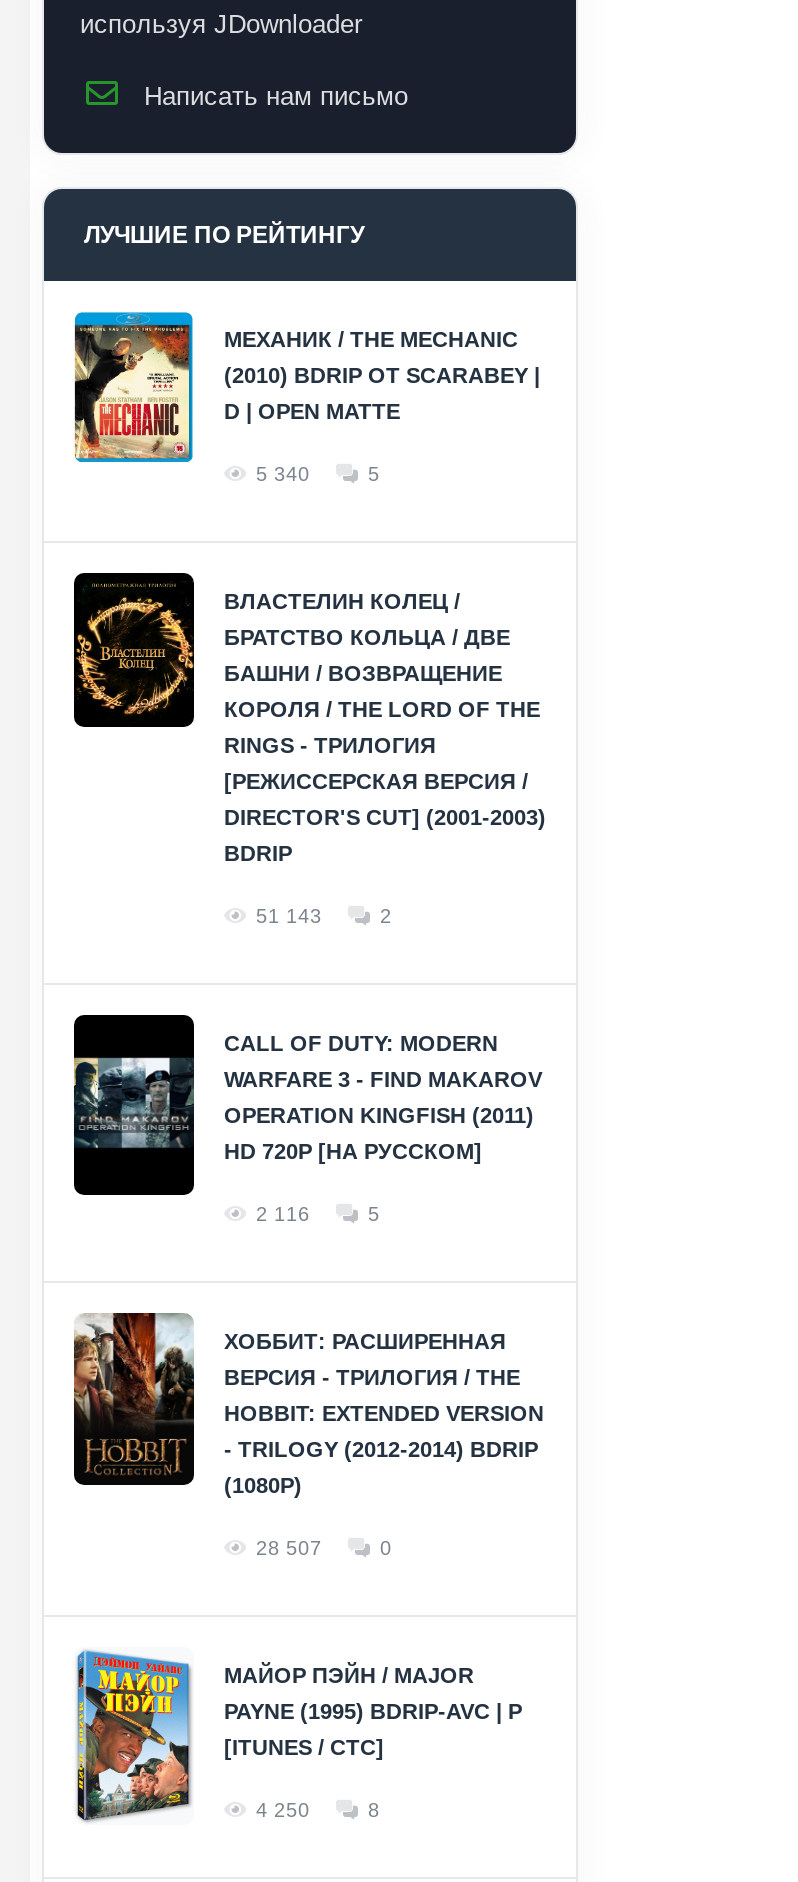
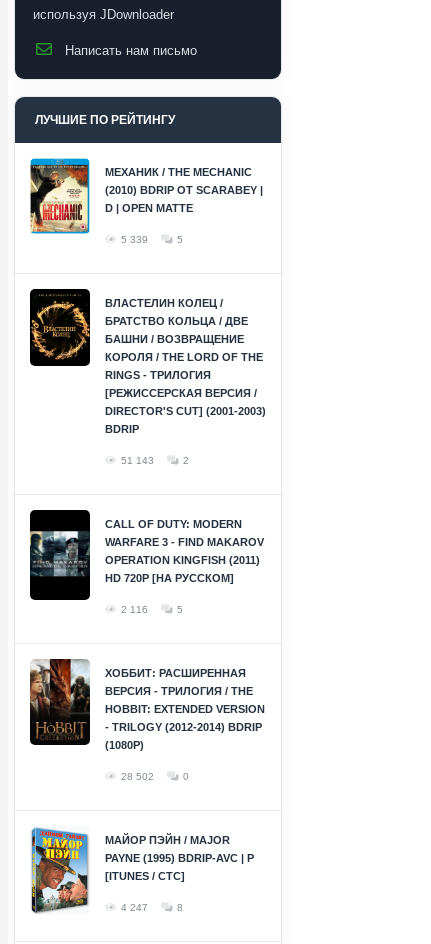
[256,463,310,485] 5 340 -> [121,234,148,245] 5 339
[256,1537,322,1559] 28 507 -> [121,771,154,782] 28 502
[256,1799,310,1821] 4 250 -> [121,902,148,913] 4 247

